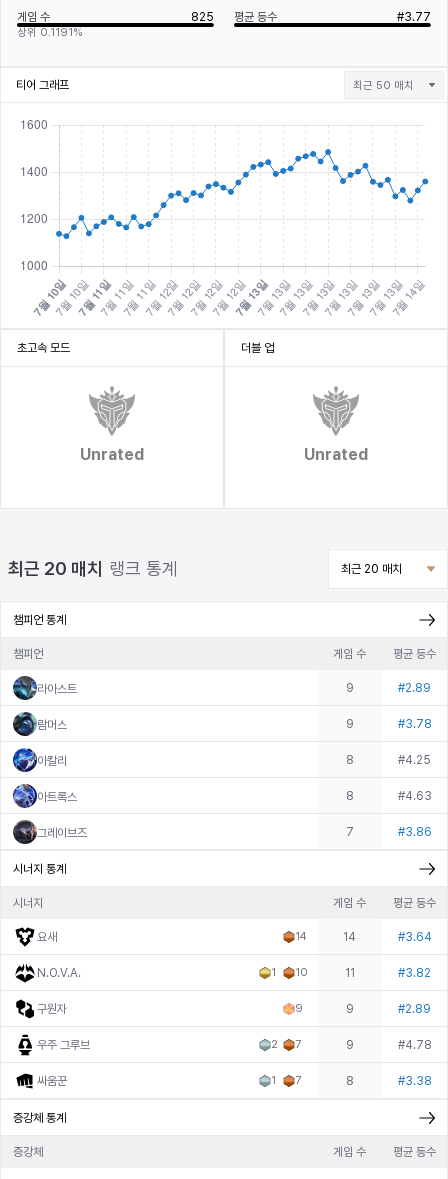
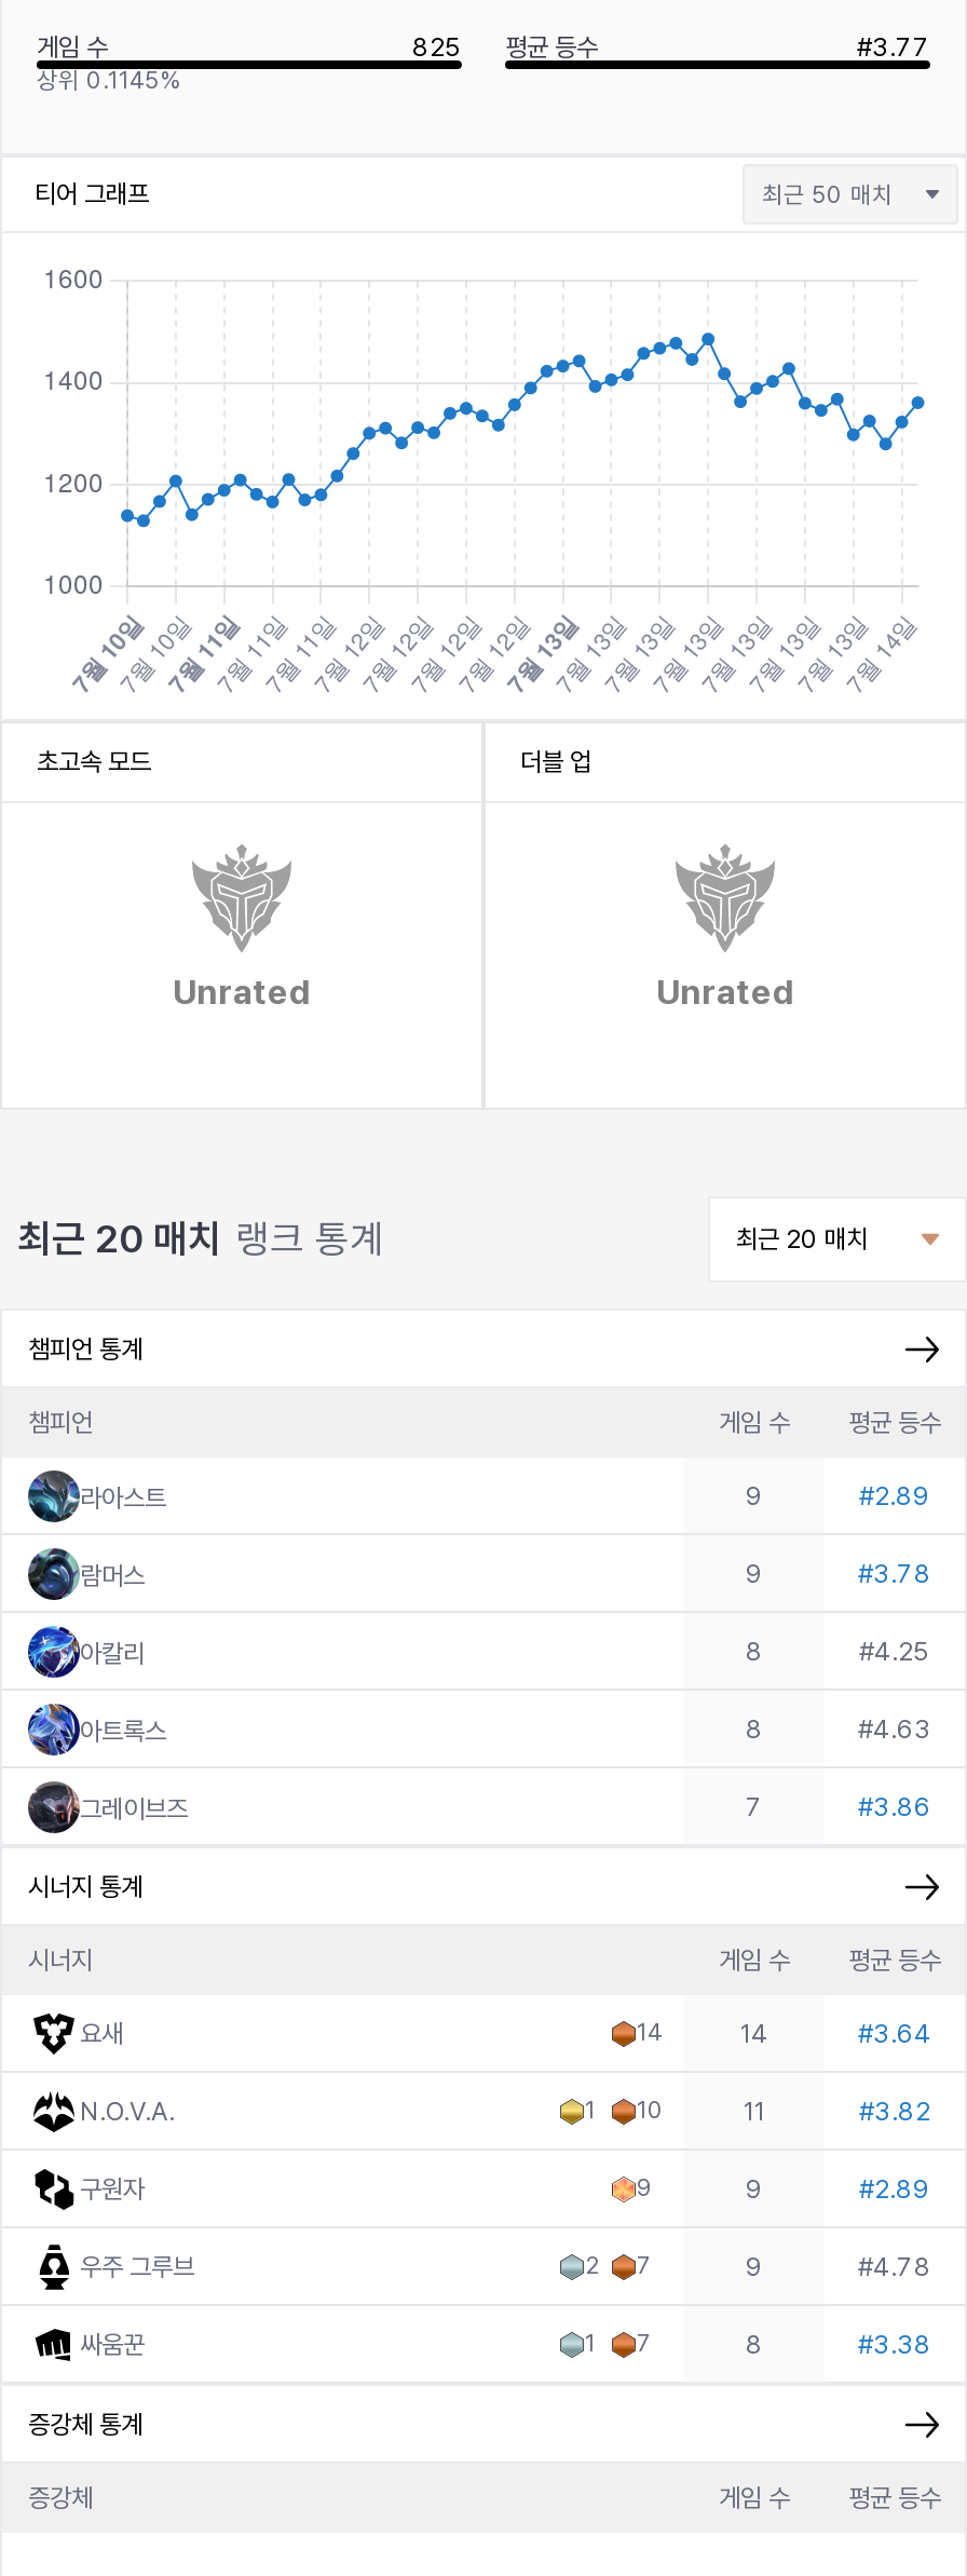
[17,26,83,39] 상위 0.1191% -> [37,67,181,95] 상위 0.1145%

